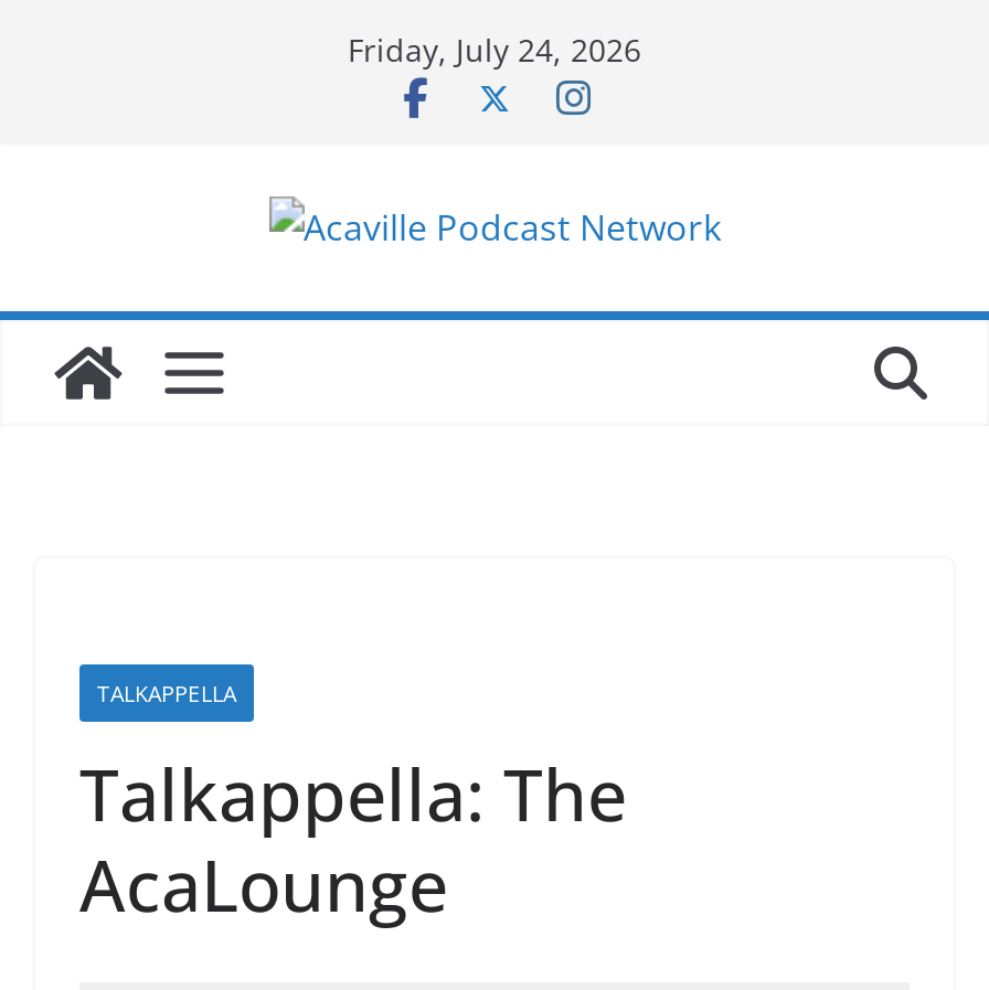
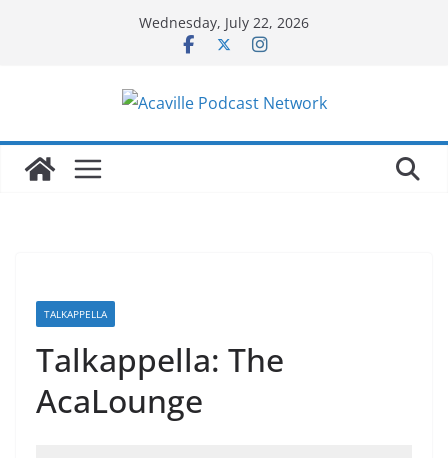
[348,29,641,71] Friday, July 24, 2026 -> [139,13,309,32] Wednesday, July 22, 2026

